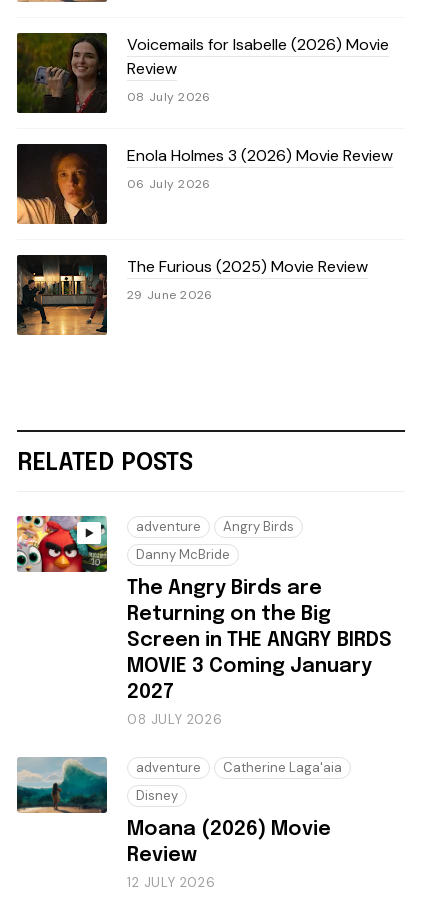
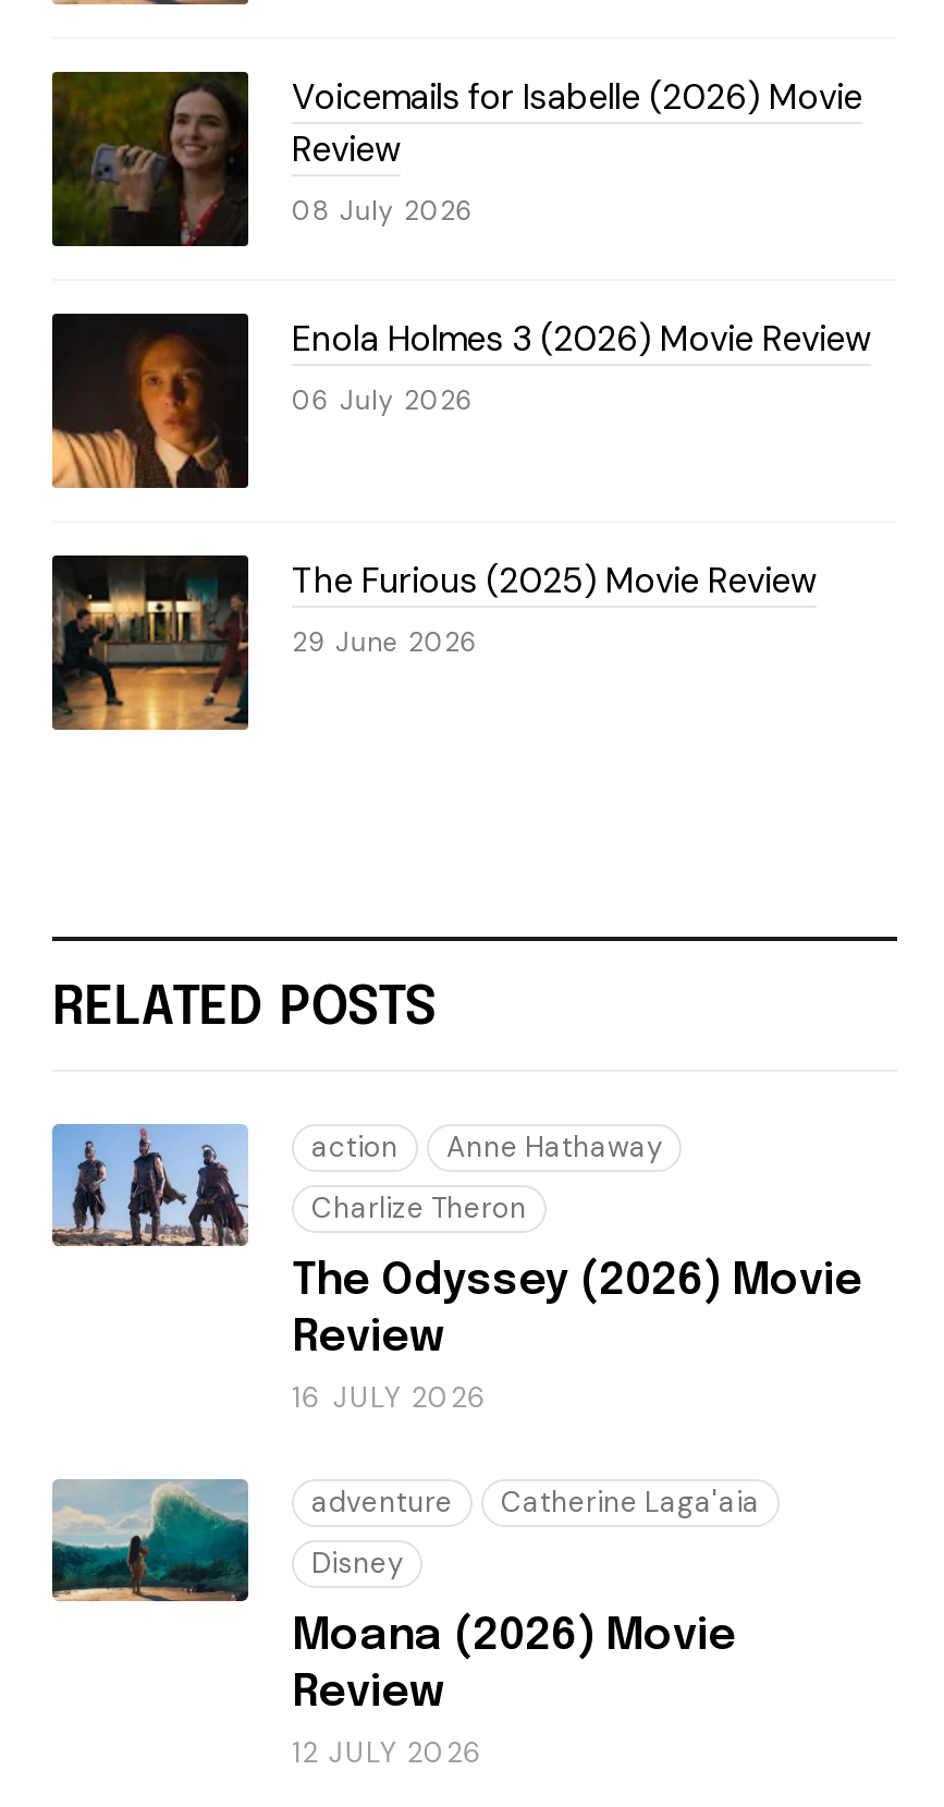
[16,515,392,728] [image] | The Angry Birds are | Returning on the Big | Screen in THE ANGRY BIRDS | MOVIE 3 Coming January | 2027 | 08 JULY 2026 -> [50,1122,862,1417] [image] | The Odyssey (2026) Movie | Review | 16 JULY 2026
[136,518,294,535] adventure | Angry Birds -> [311,1130,662,1167] action | Anne Hathaway
[136,546,230,563] Danny McBride -> [311,1191,527,1228] Charlize Theron

